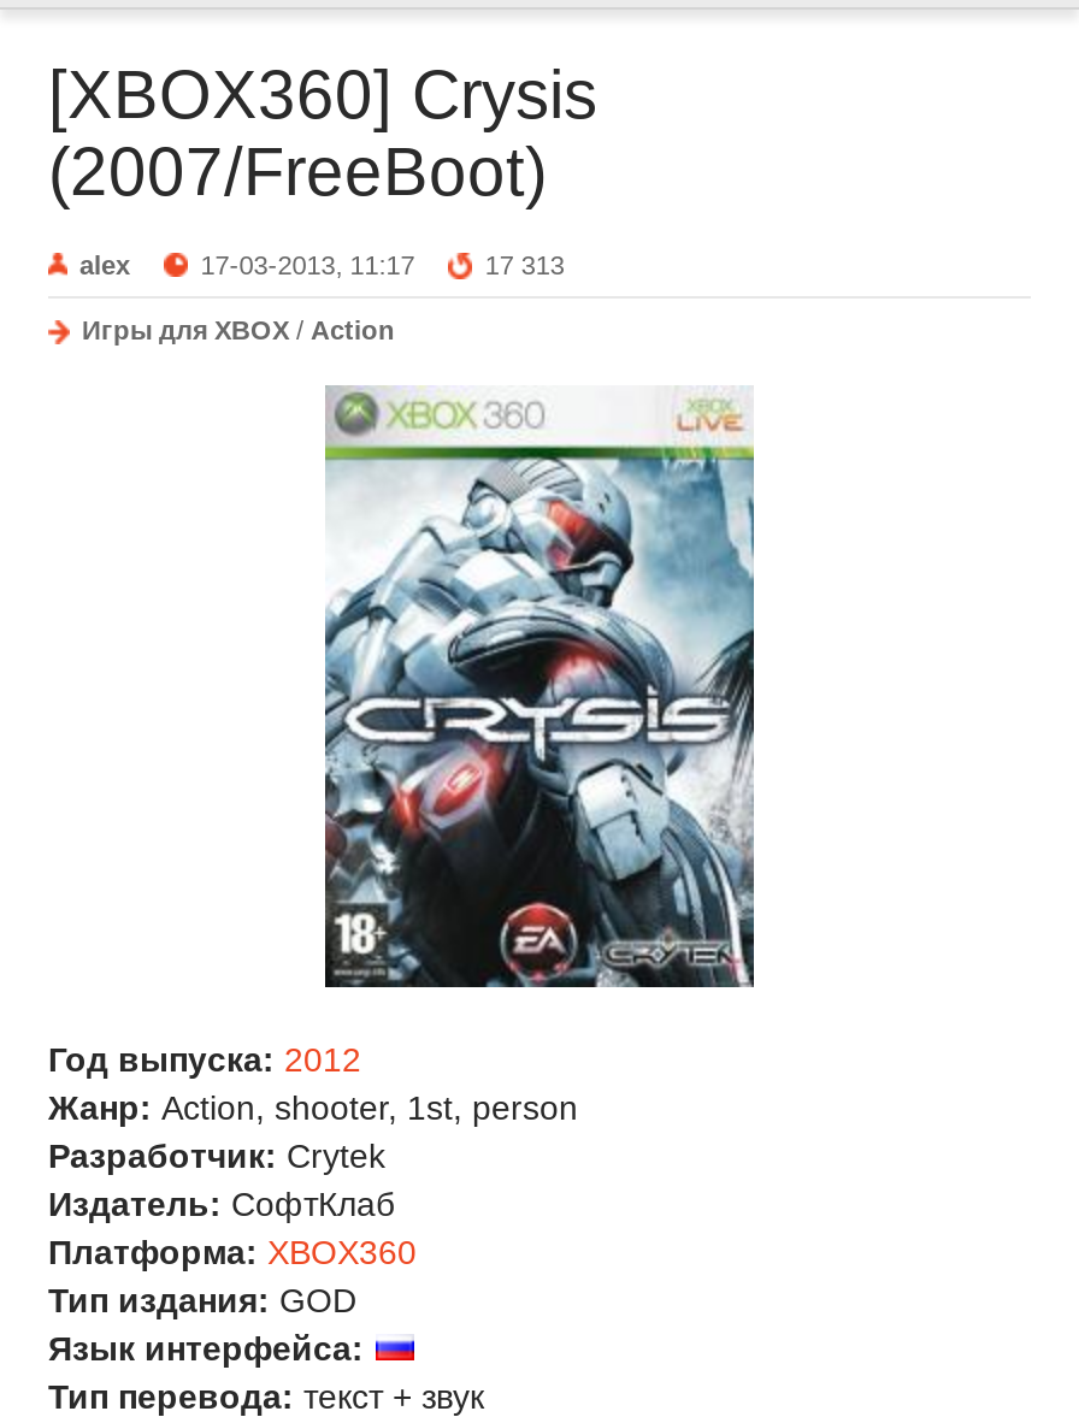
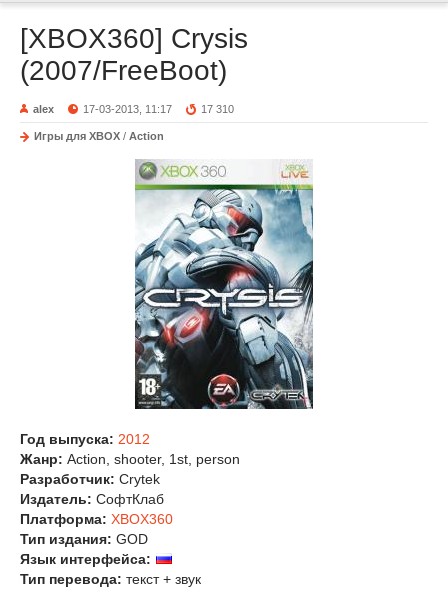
[485,250,565,279] 17 313 -> [201,103,234,115] 17 310

